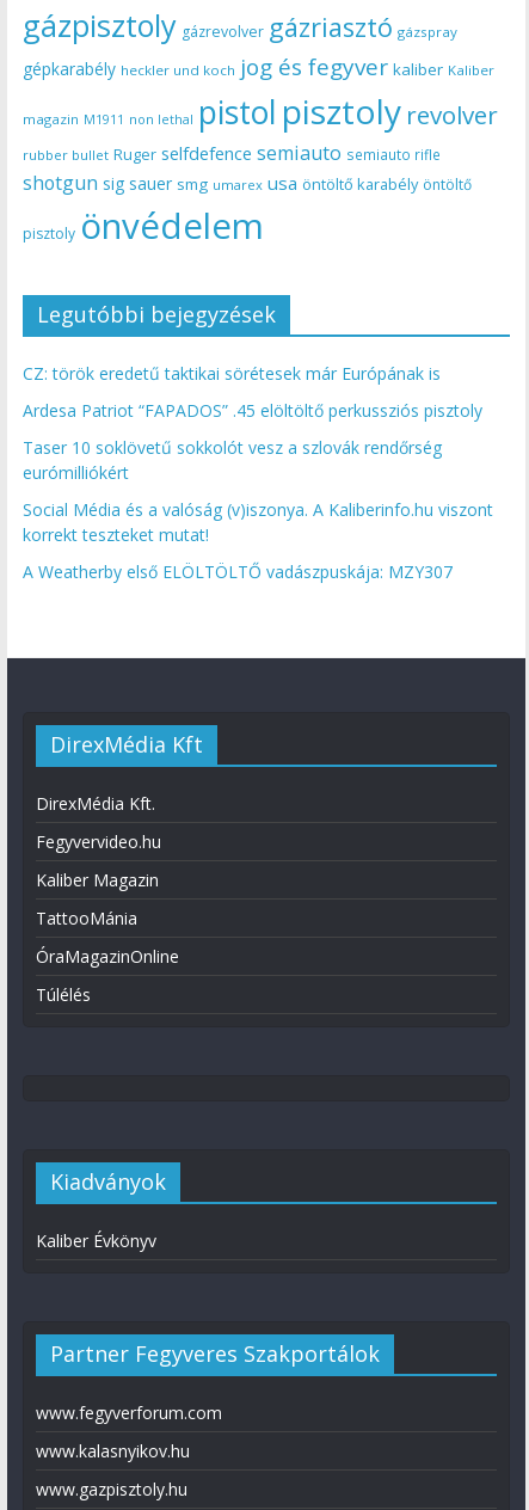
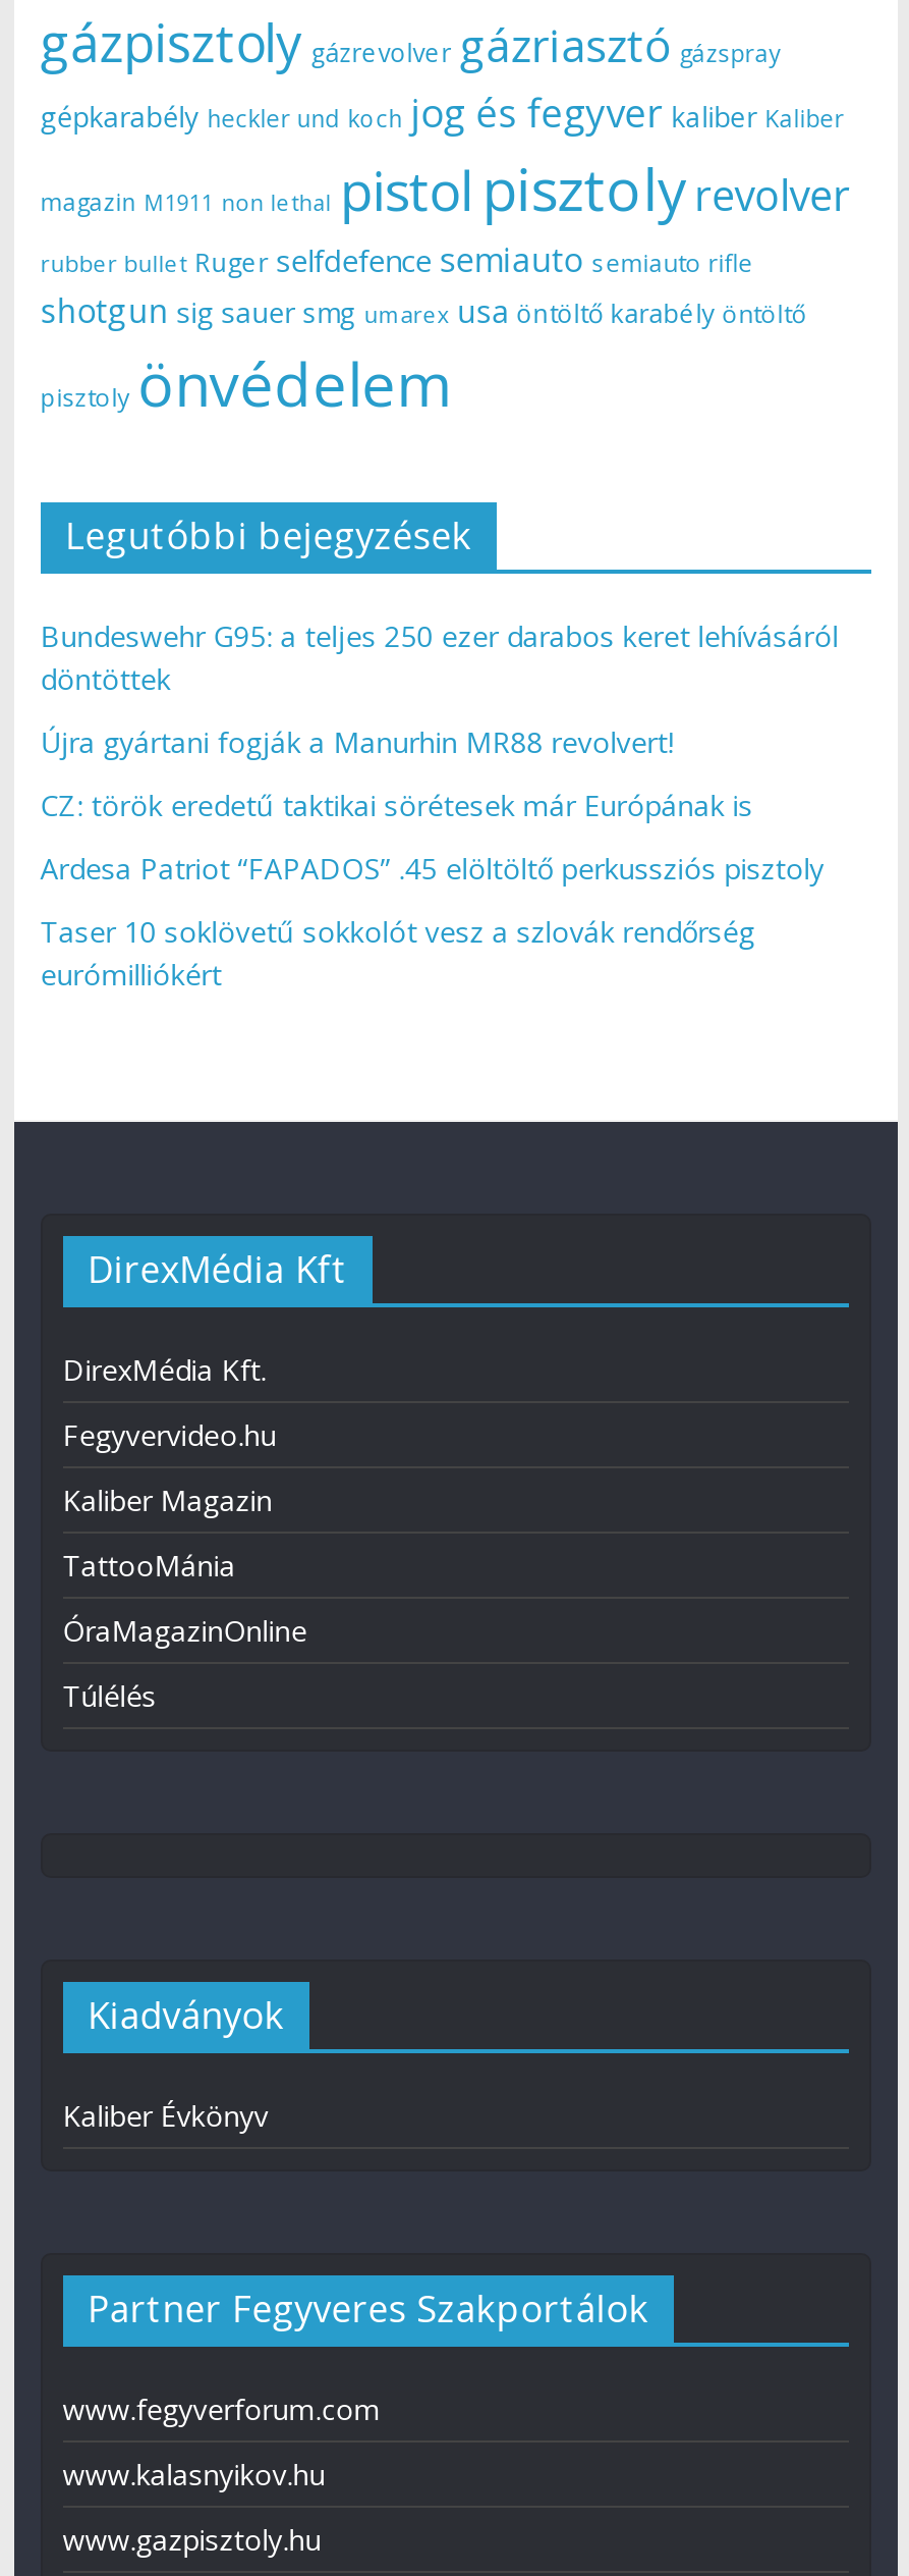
none -> [40,617,838,761] Bundeswehr G95: a teljes 250 ezer darabos keret lehívásáról | döntöttek | Újra gyártani fogják a Manurhin MR88 revolvert!
moved [22,361,482,483] -> [40,786,824,994]: CZ: török eredetű taktikai sörétesek már Európának is | Ardesa Patriot “FAPADOS” .45 elöltöltő perkussziós pisztoly | Taser 10 soklövetű sokkolót vesz a szlovák rendőrség | eurómilliókért
[22,498,493,582] Social Média és a valóság (v)iszonya. A Kaliberinfo.hu viszont | korrekt teszteket mutat! | A Weatherby első ELÖLTÖLTŐ vadászpuskája: MZY307 -> none

